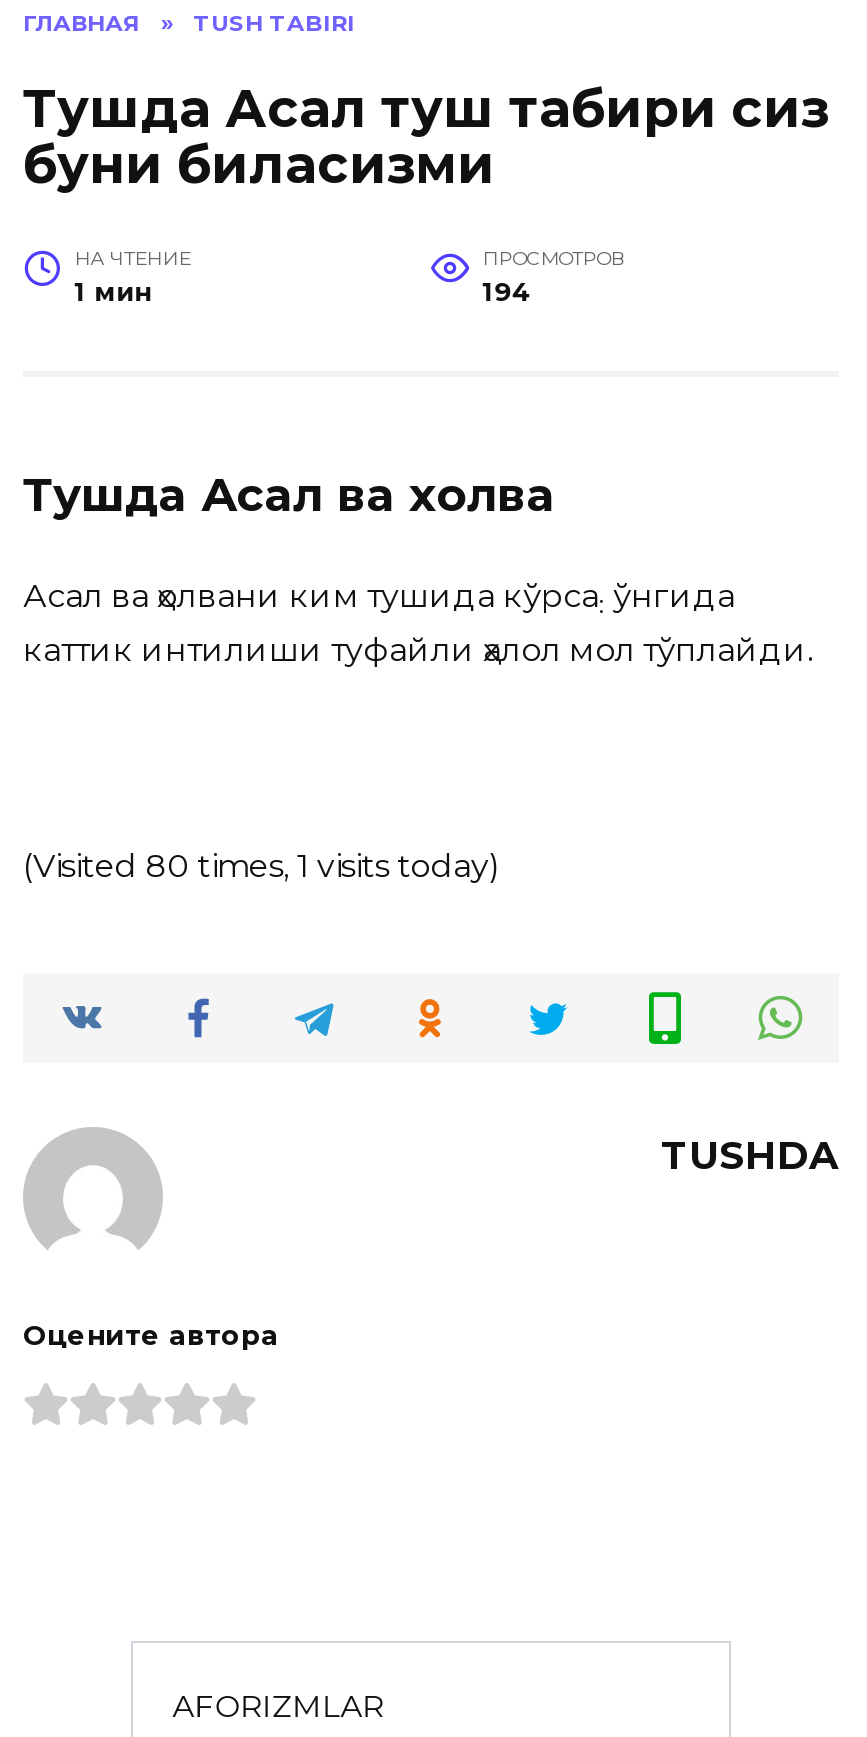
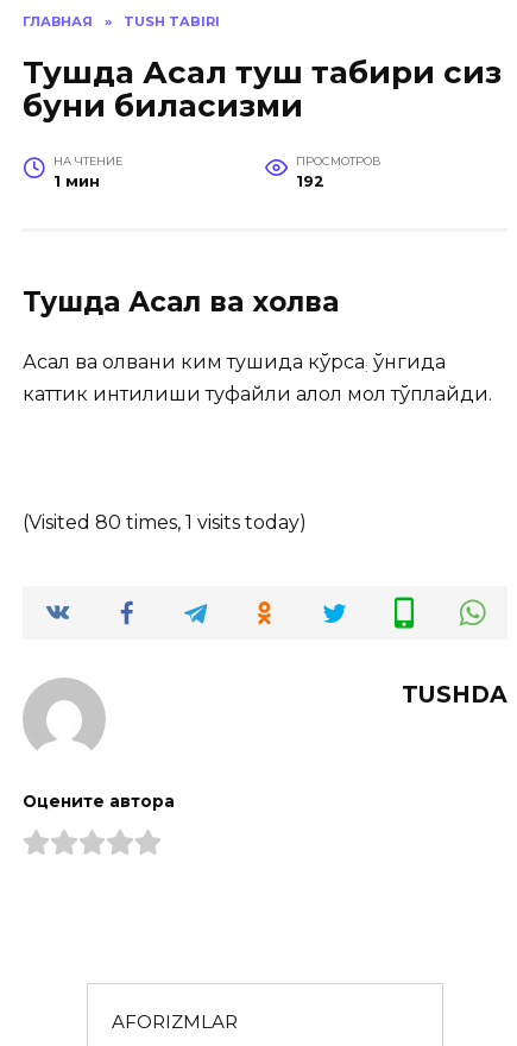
[482,277,532,307] 194 -> [295,172,324,190] 192

